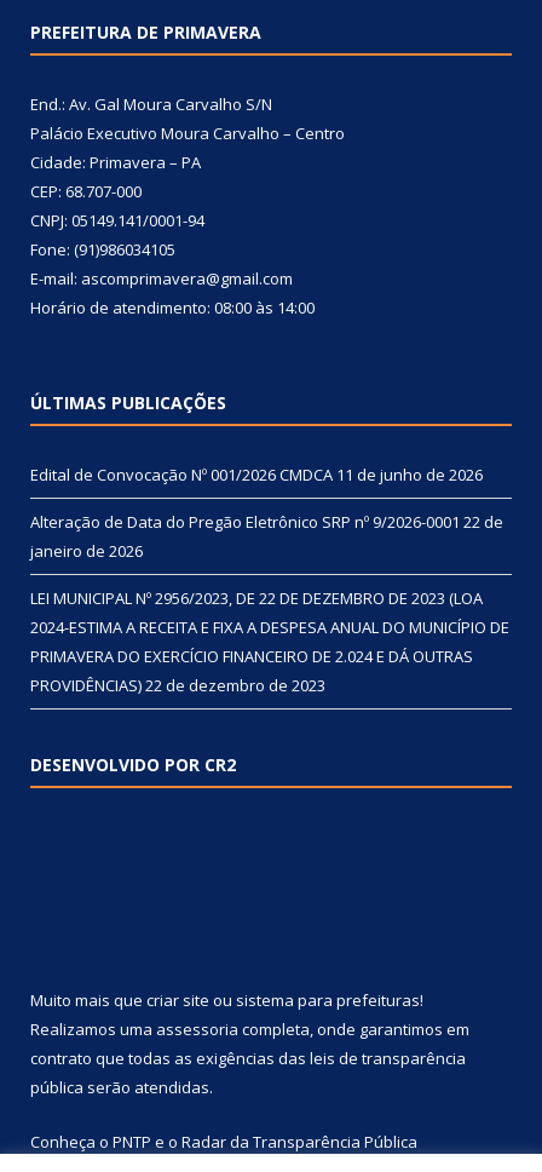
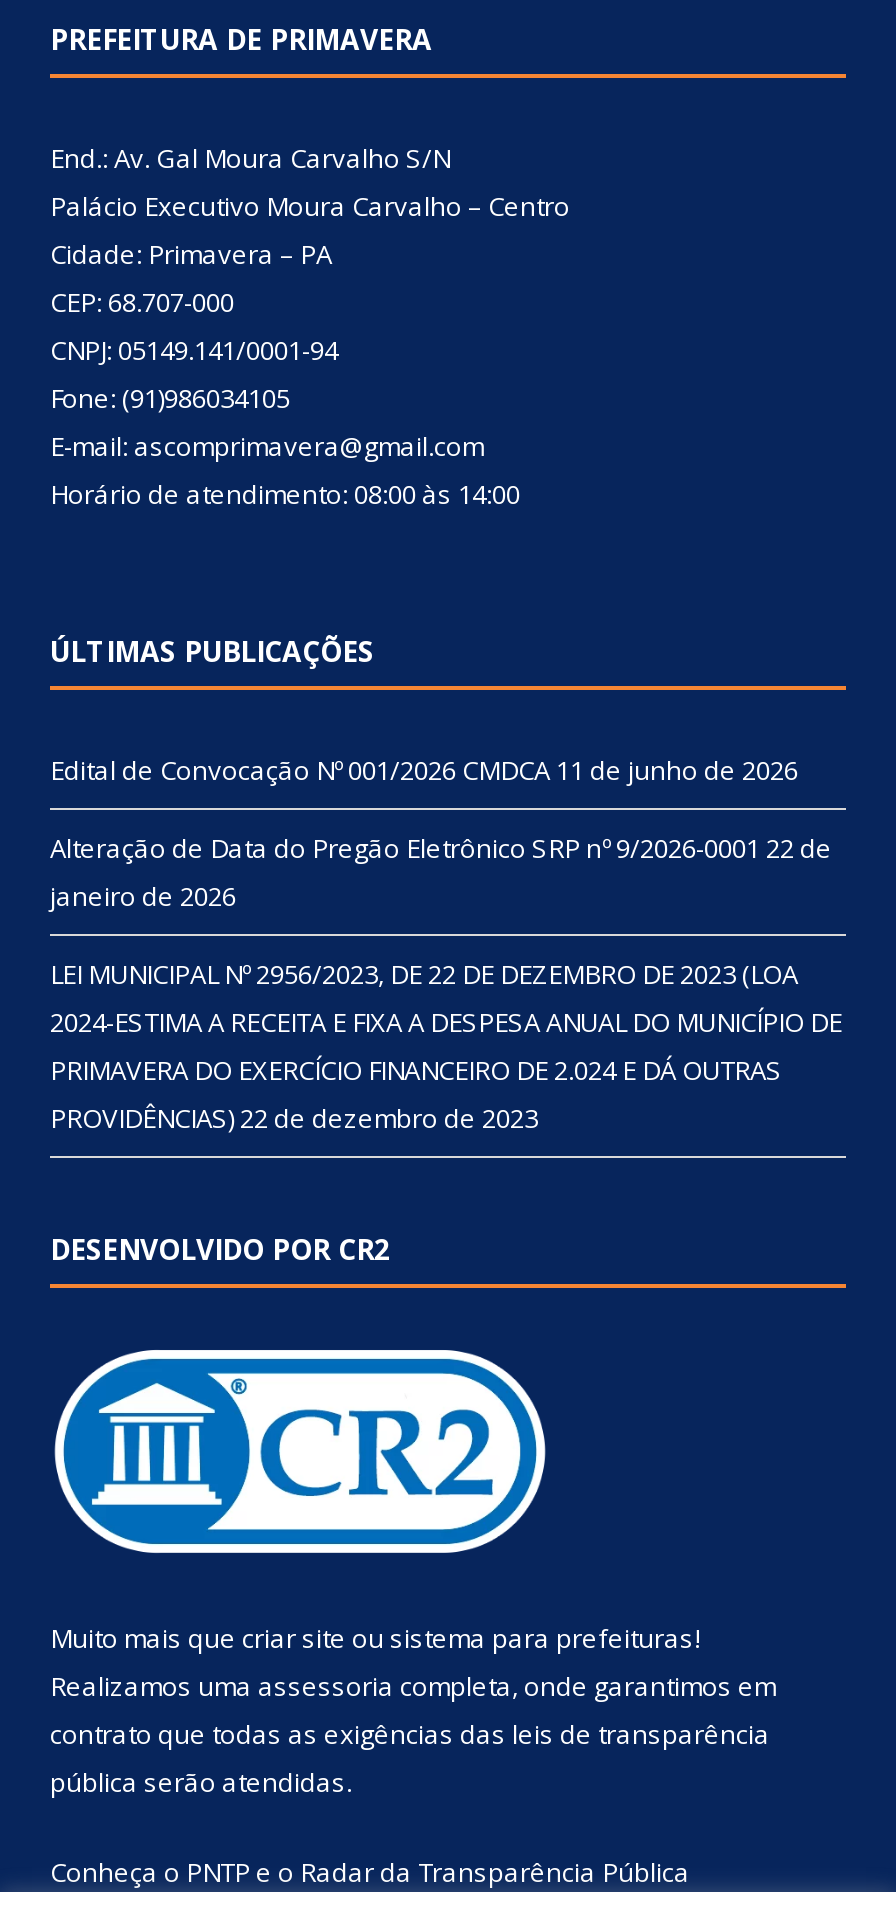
none -> [52,1348,548,1556] [image]

